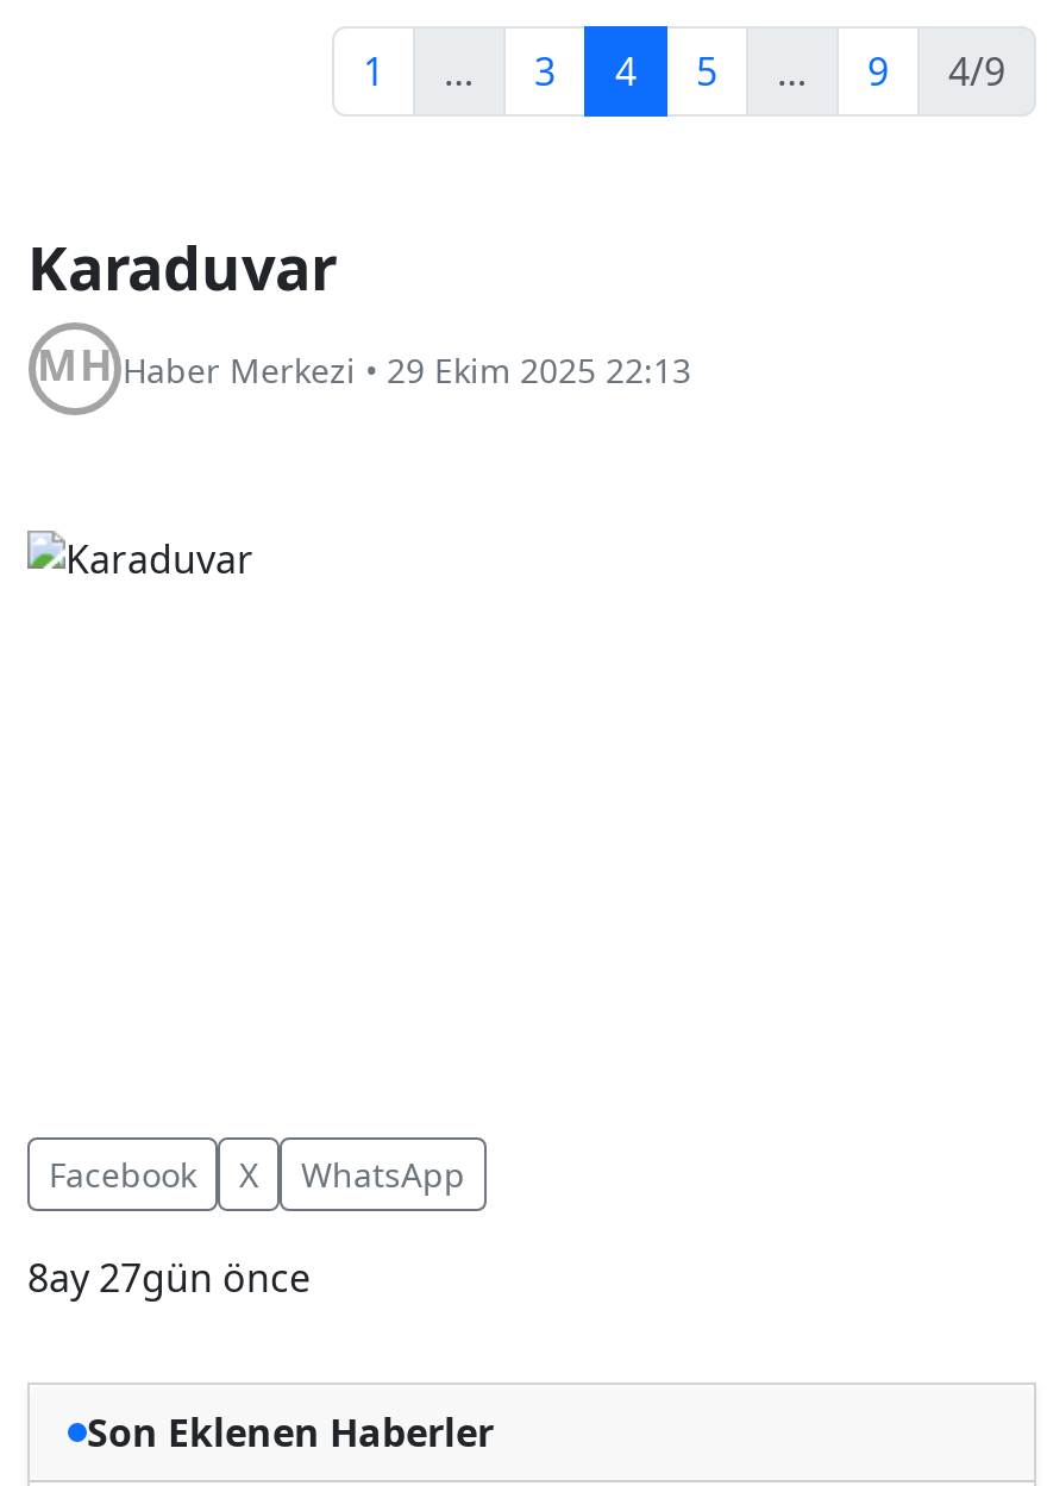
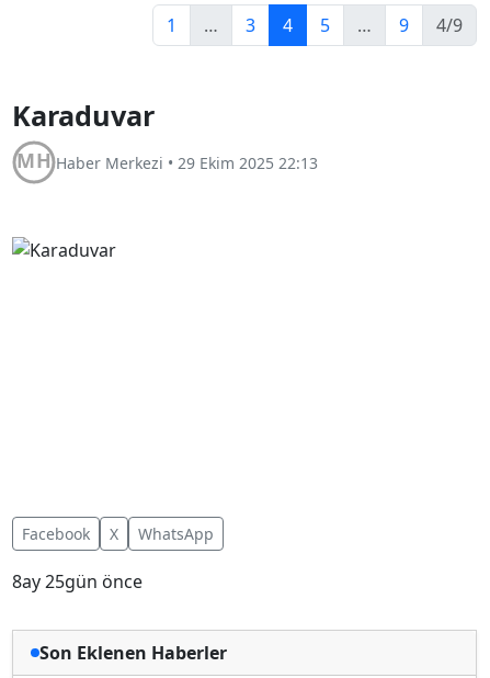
[27,1251,311,1303] 8ay 27gün önce -> [12,569,143,593] 8ay 25gün önce

